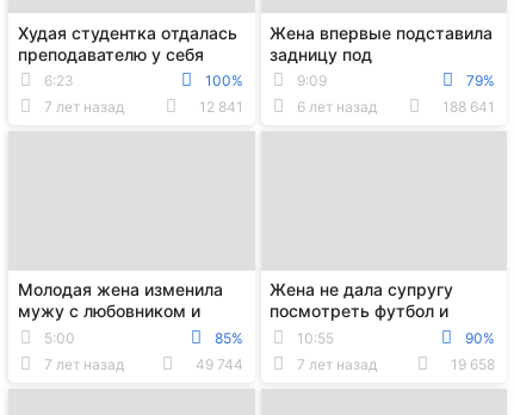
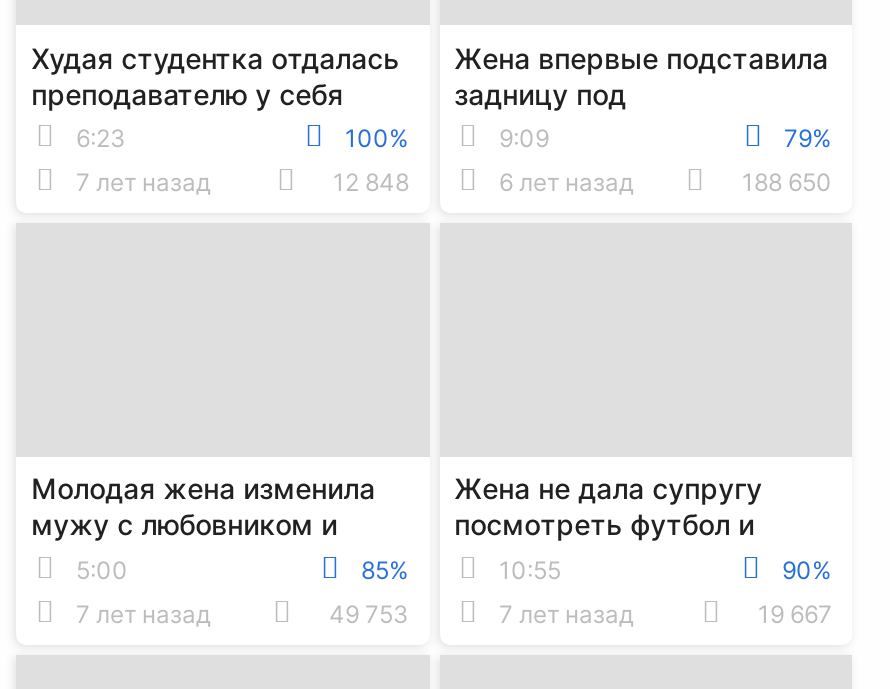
[199,98,243,116] 12 841 -> [333,168,409,198] 12 848
[442,98,495,116] 188 641 -> [742,168,832,198] 188 650
[195,355,243,373] 49 744 -> [329,598,409,628] 49 753
[451,355,495,373] 19 658 -> [758,598,832,628] 19 667

